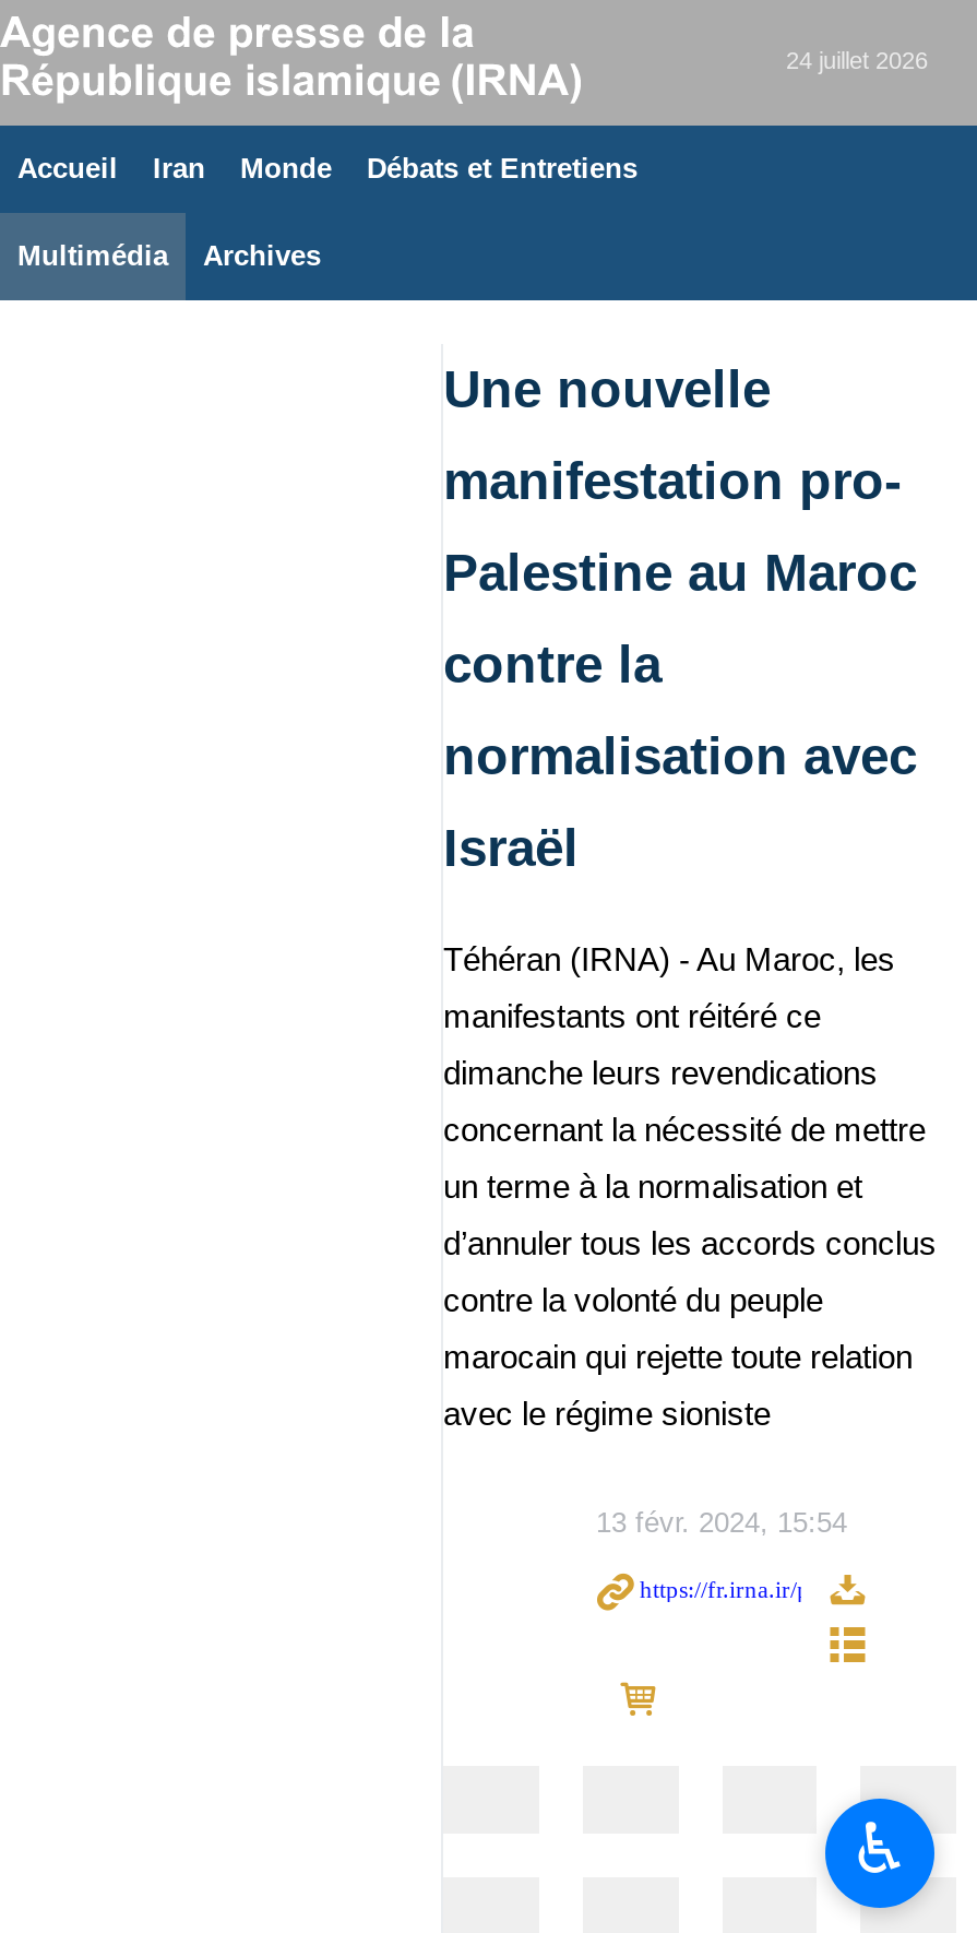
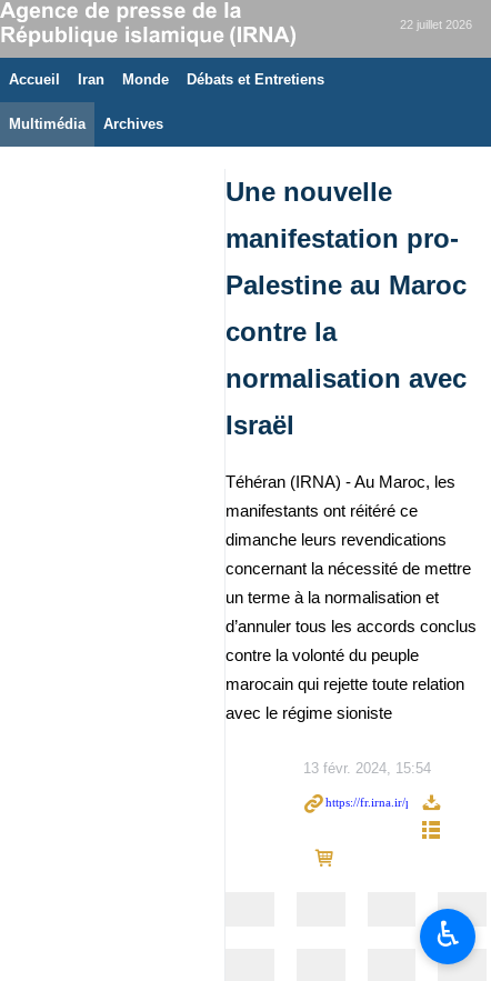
[786,47,928,73] 24 juillet 2026 -> [400,18,472,31] 22 juillet 2026

